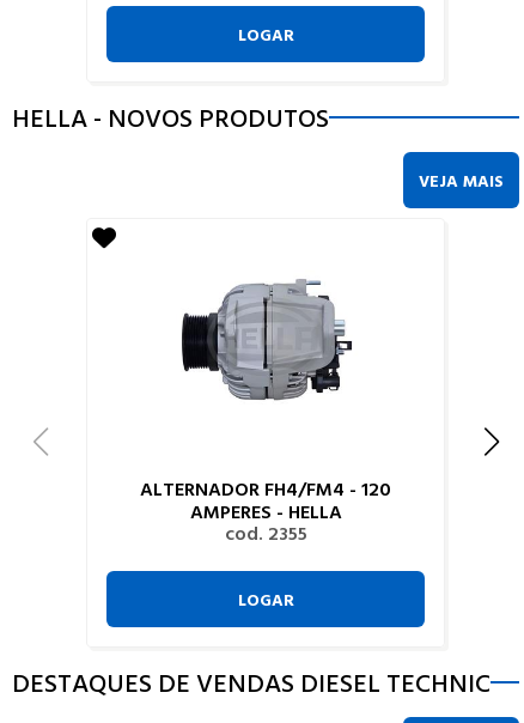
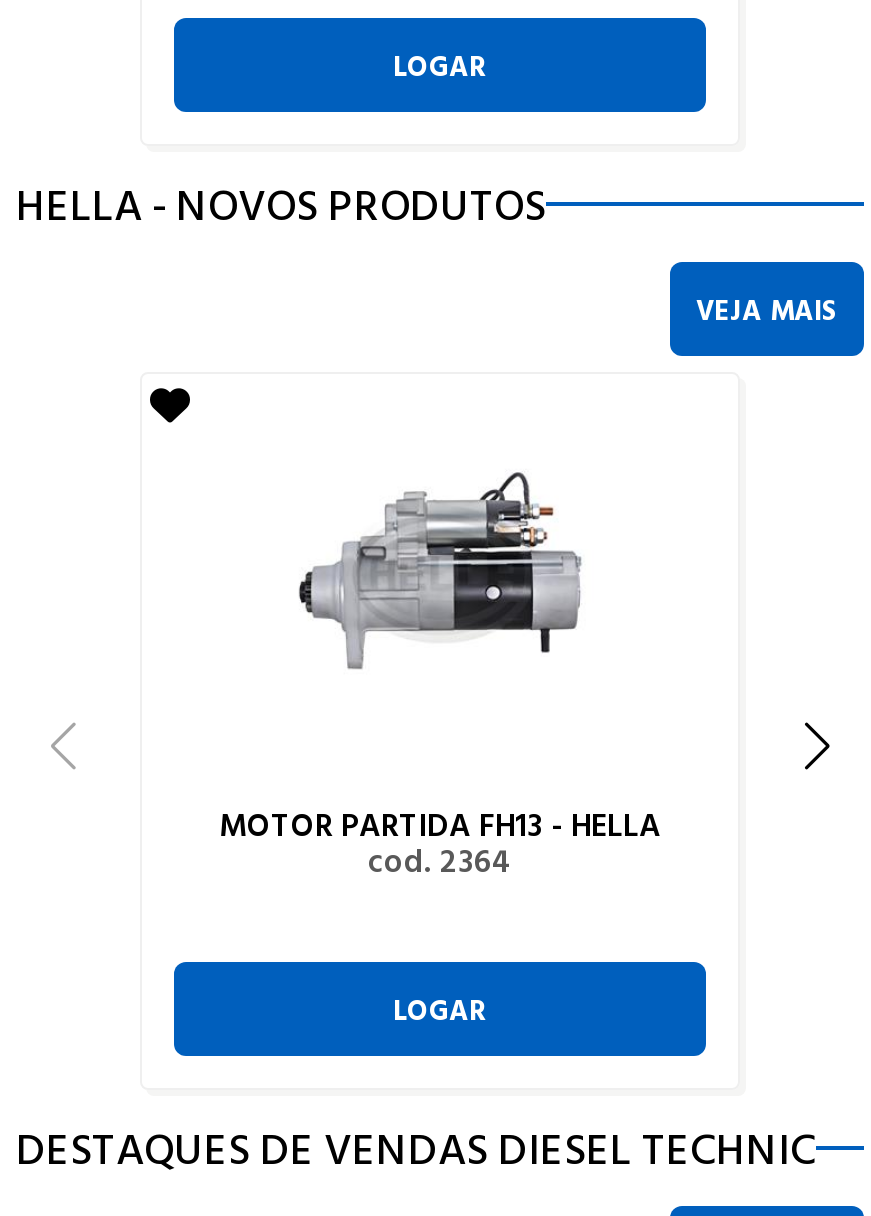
[181,279,353,401] [image] -> [300,470,584,676] [image]
[140,474,391,547] ALTERNADOR FH4/FM4 - 120 | AMPERES - HELLA | cod. 2355 -> [219,800,661,884] MOTOR PARTIDA FH13 - HELLA | cod. 2364

